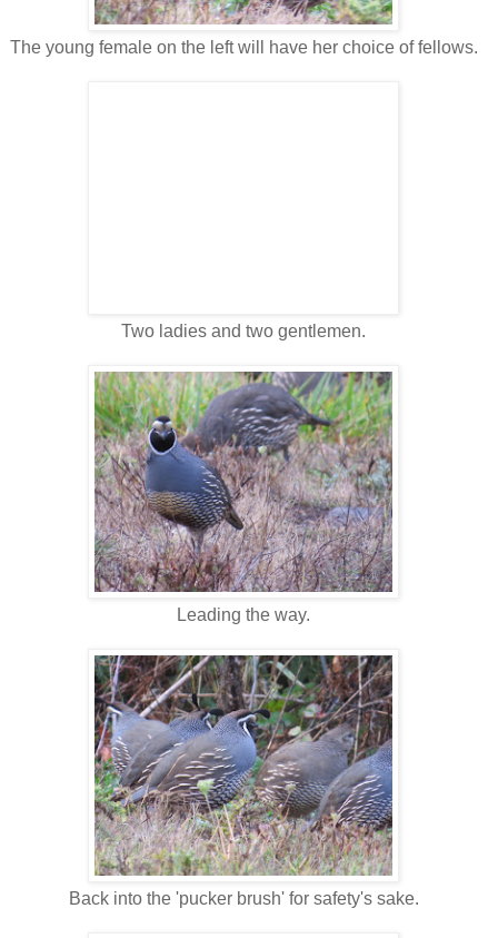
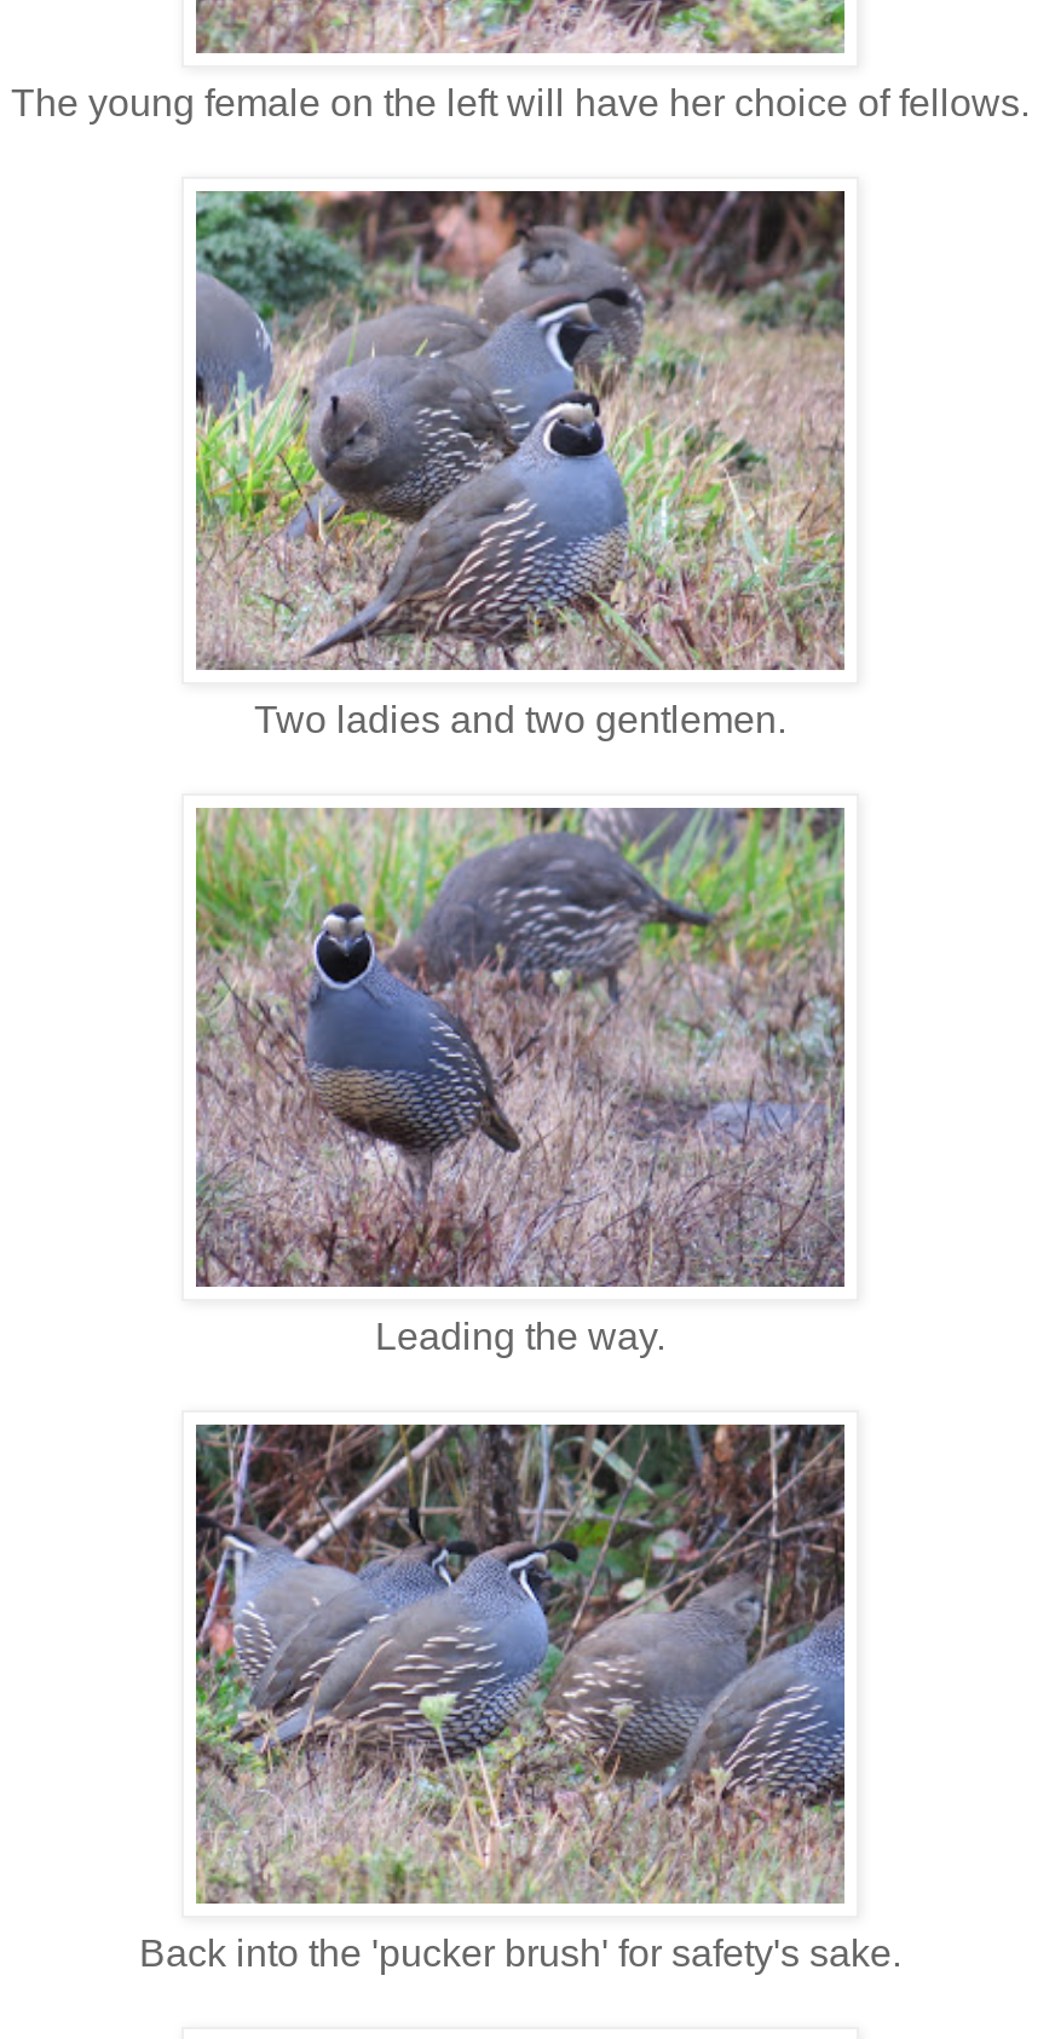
none -> [194,189,847,672] [image]

